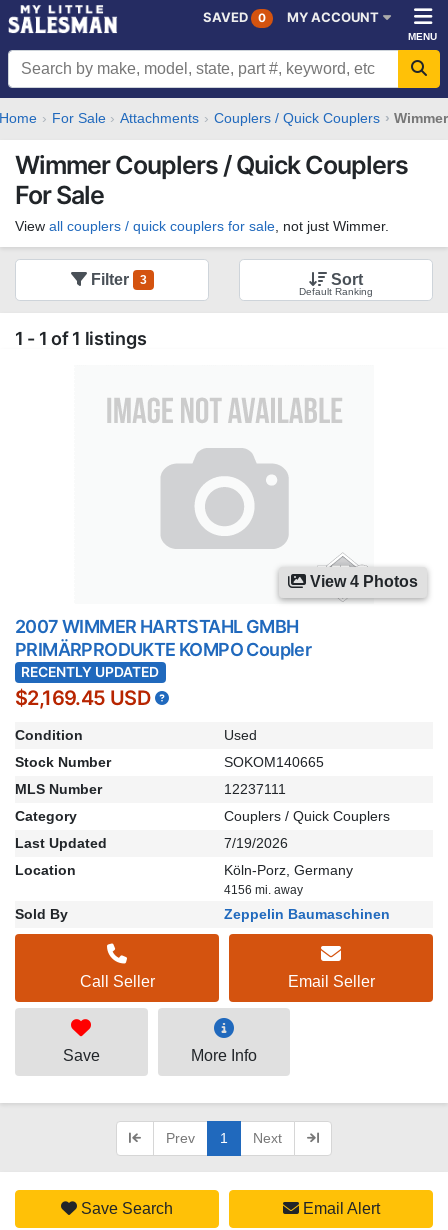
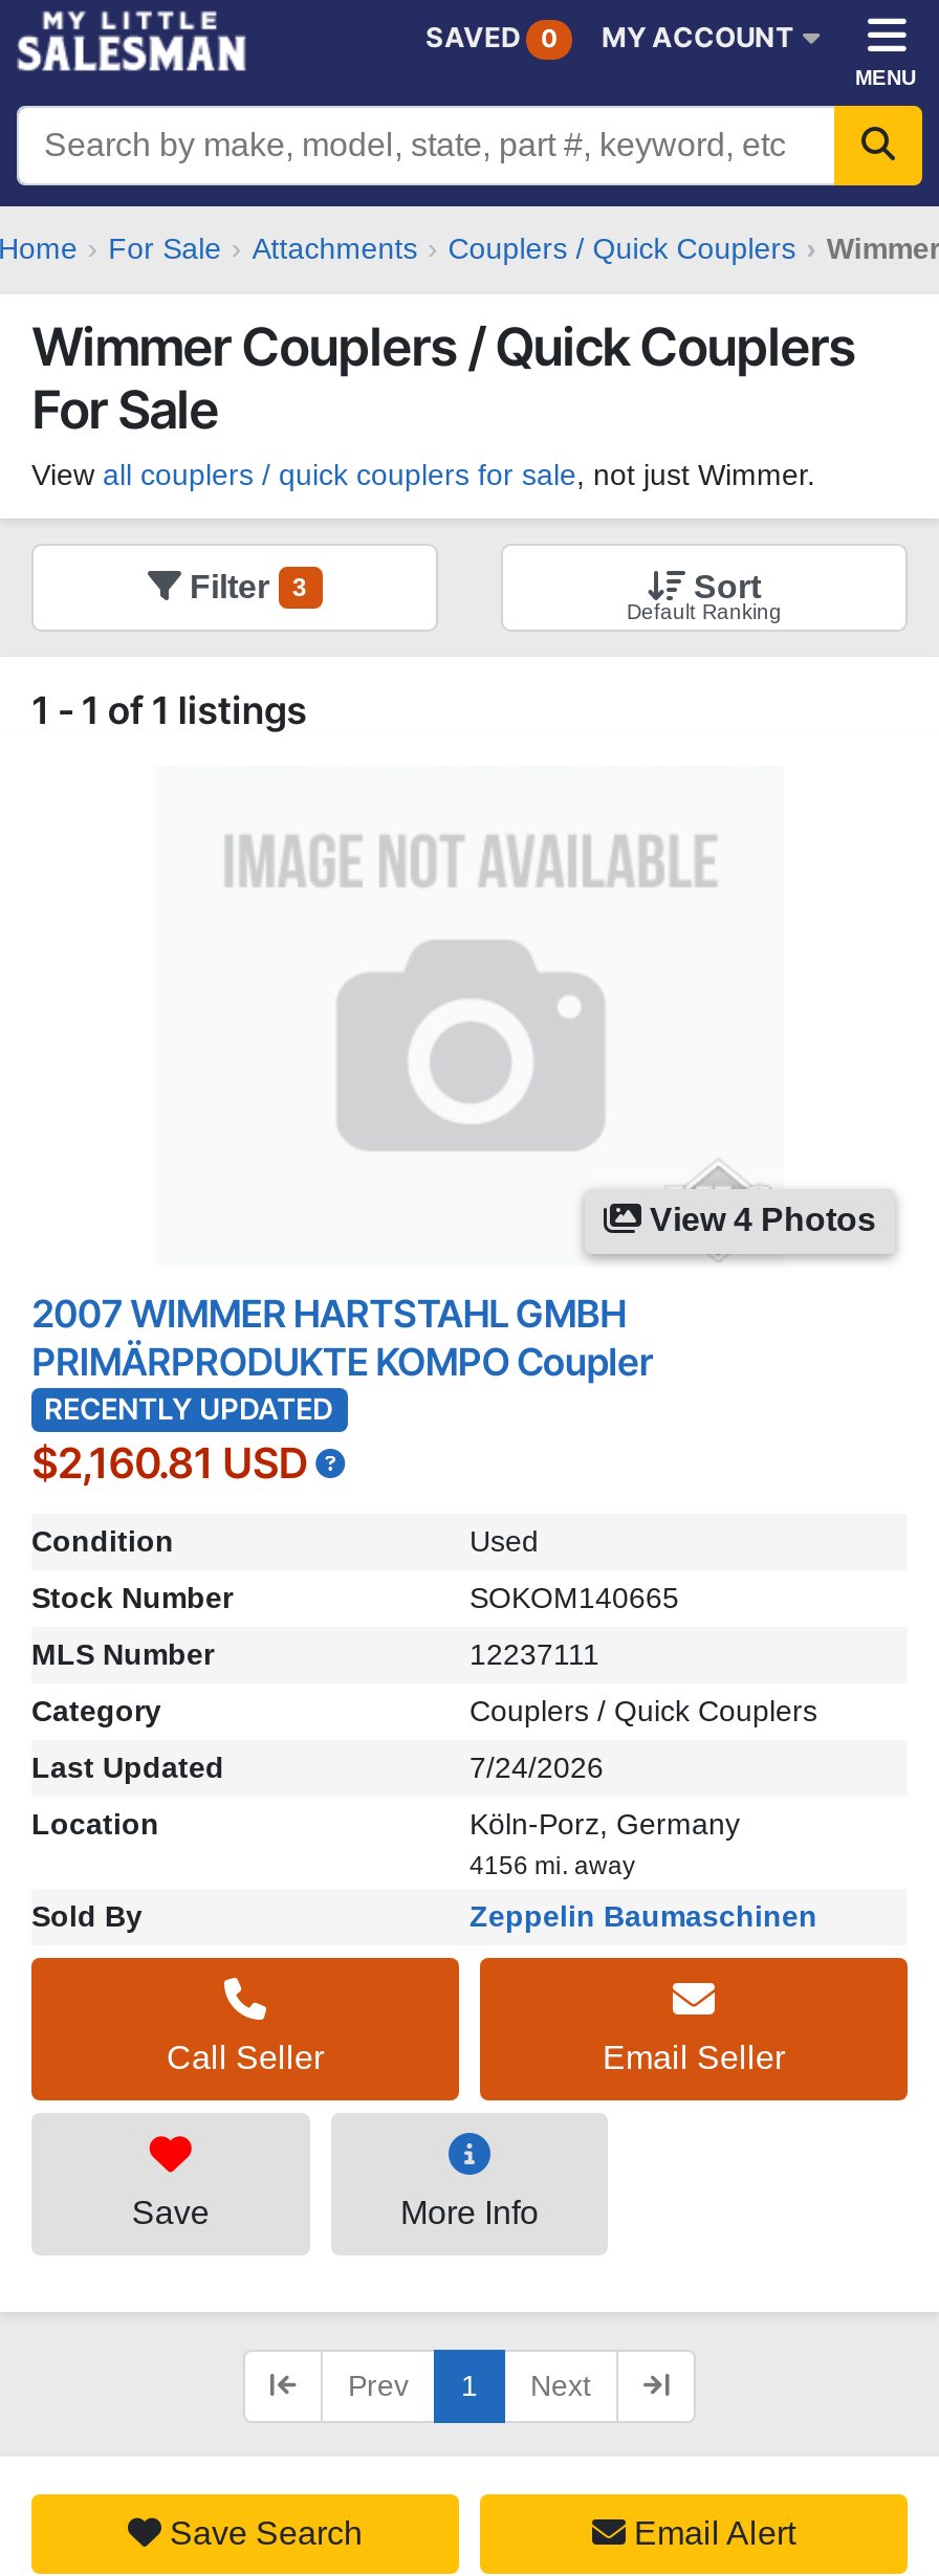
[15,686,155,710] $2,169.45 USD -> [31,1439,316,1489] $2,160.81 USD
[224,835,288,851] 7/19/2026 -> [469,1751,604,1785] 7/24/2026

